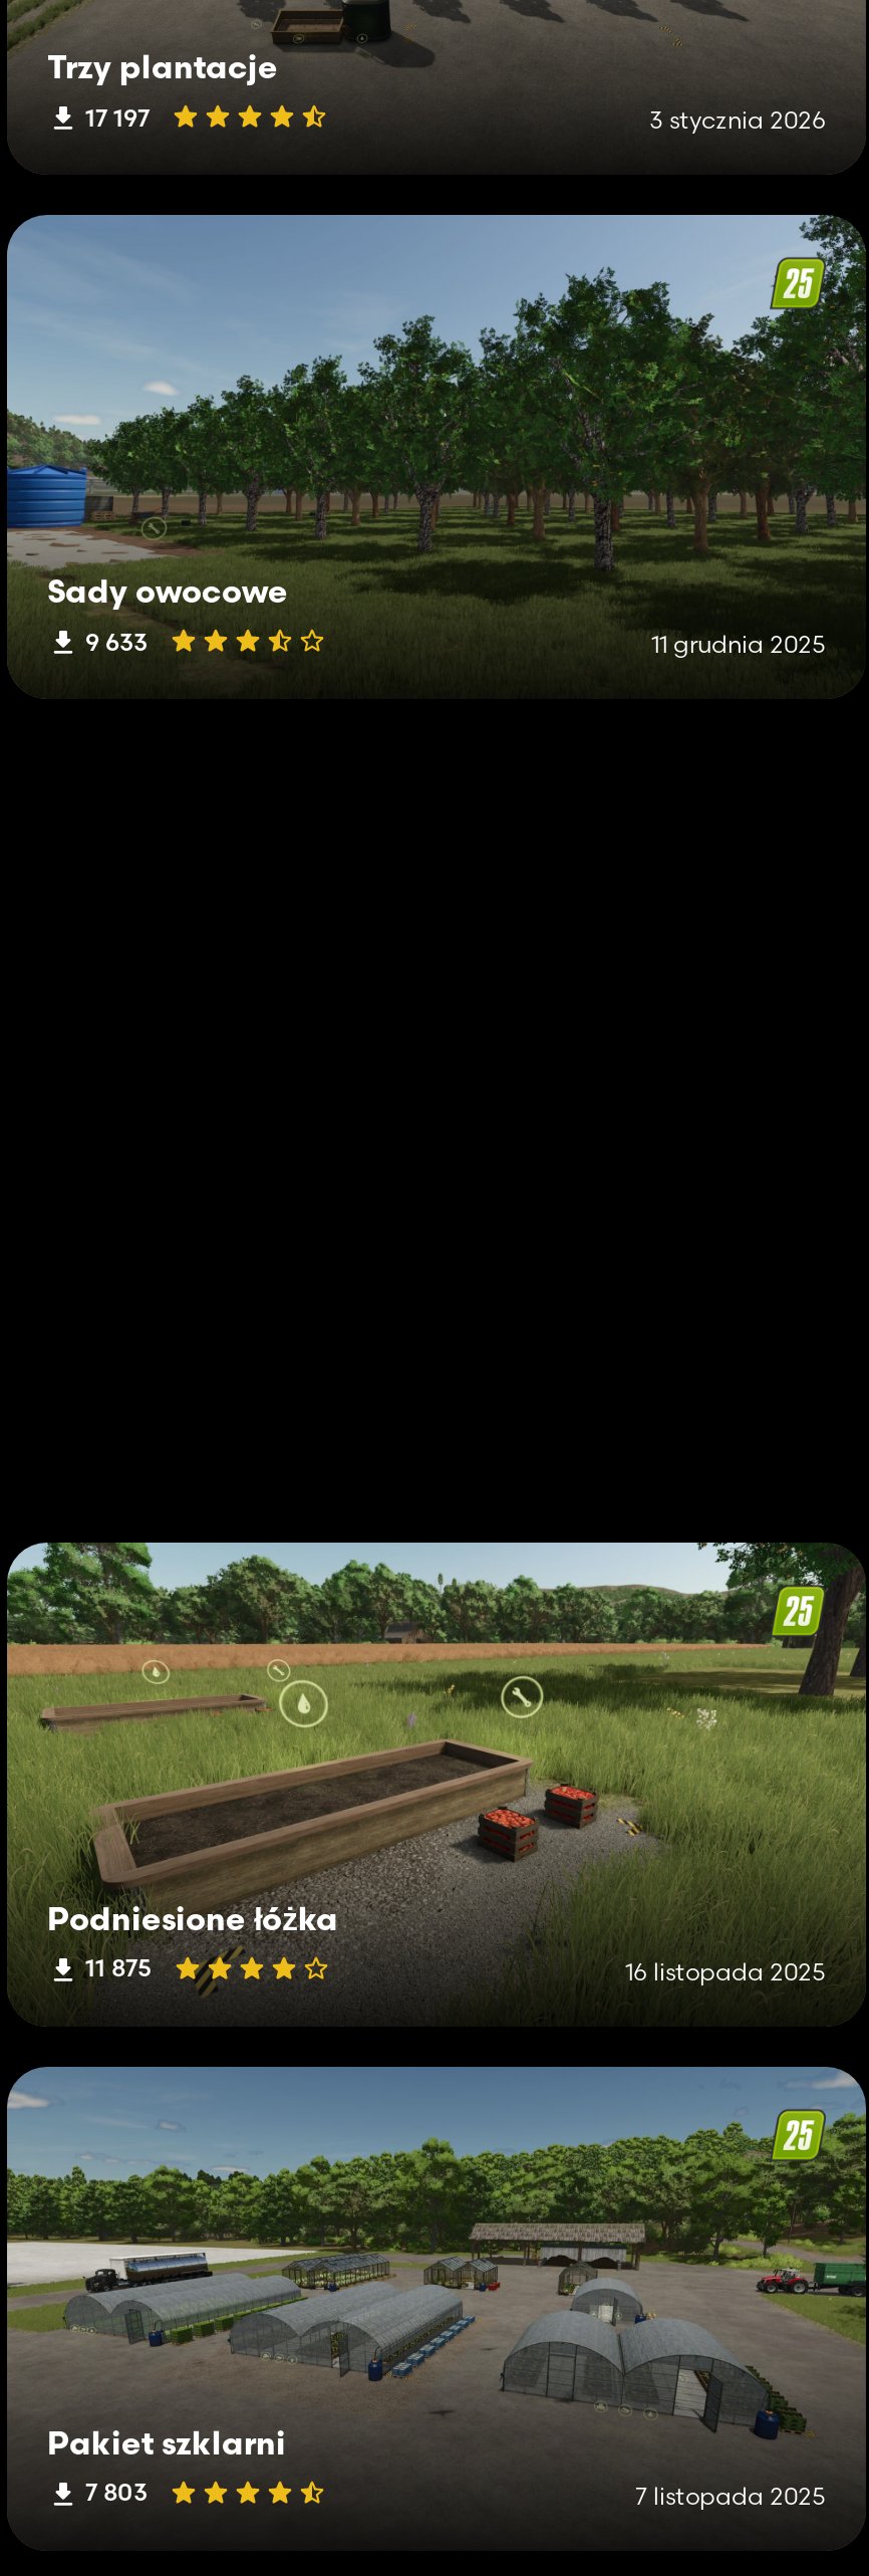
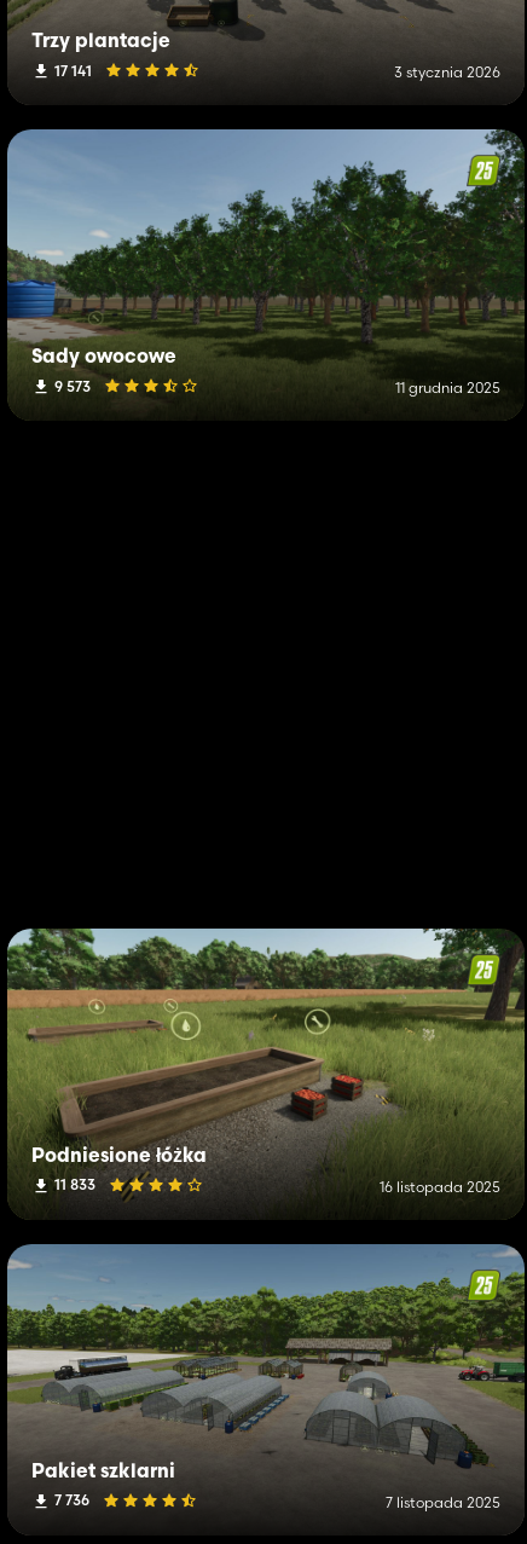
[85,102,150,132] 17 197 -> [54,61,92,80] 17 141
[85,626,148,656] 9 633 -> [54,377,91,395] 9 573
[85,1953,152,1983] 11 875 -> [54,1175,95,1194] 11 833
[85,2477,148,2507] 7 803 -> [54,1491,89,1509] 7 736

